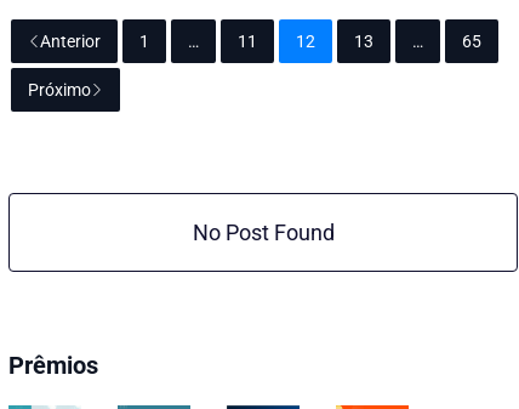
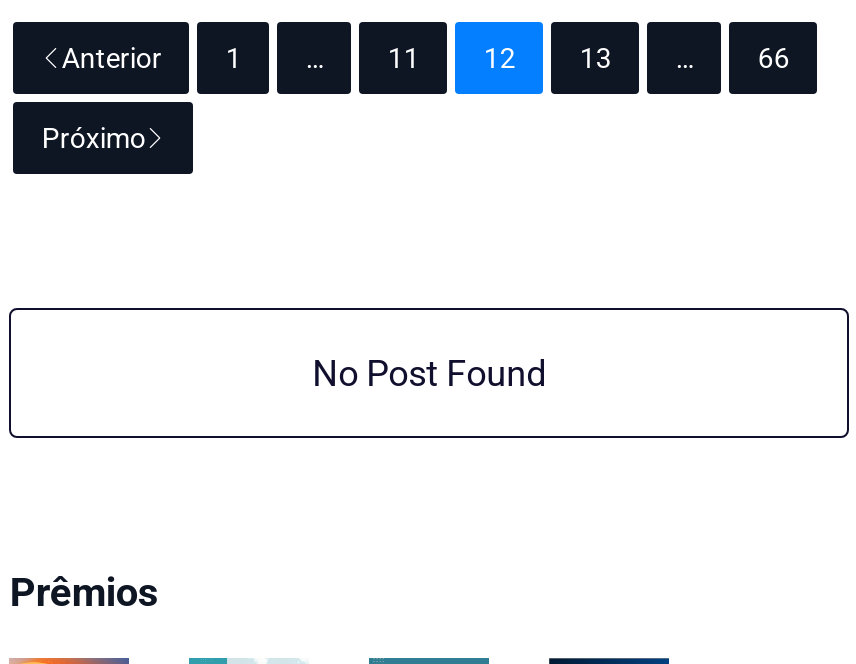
[462,31,482,51] 65 -> [758,41,790,73] 66

